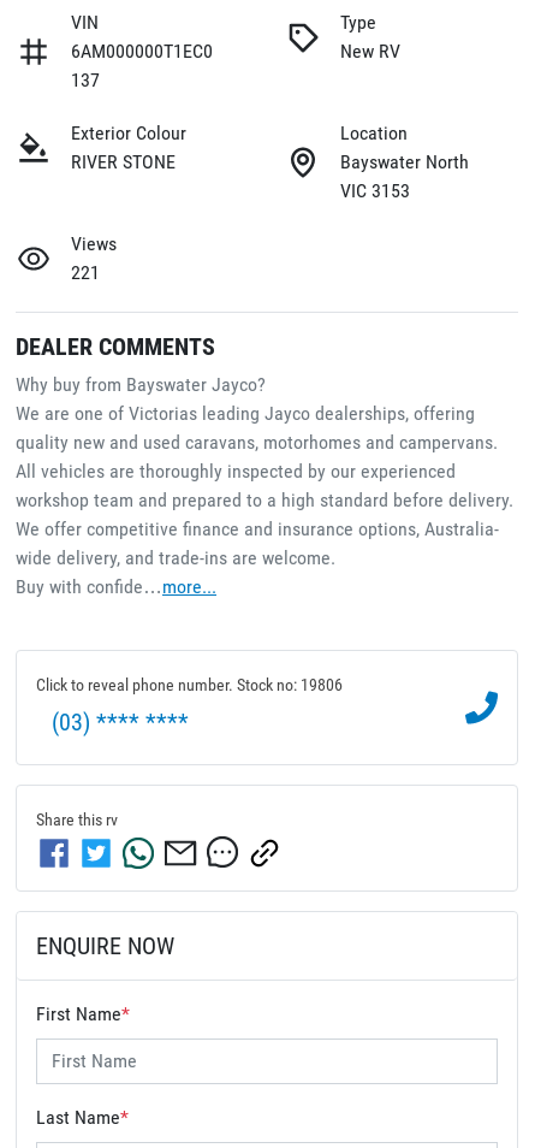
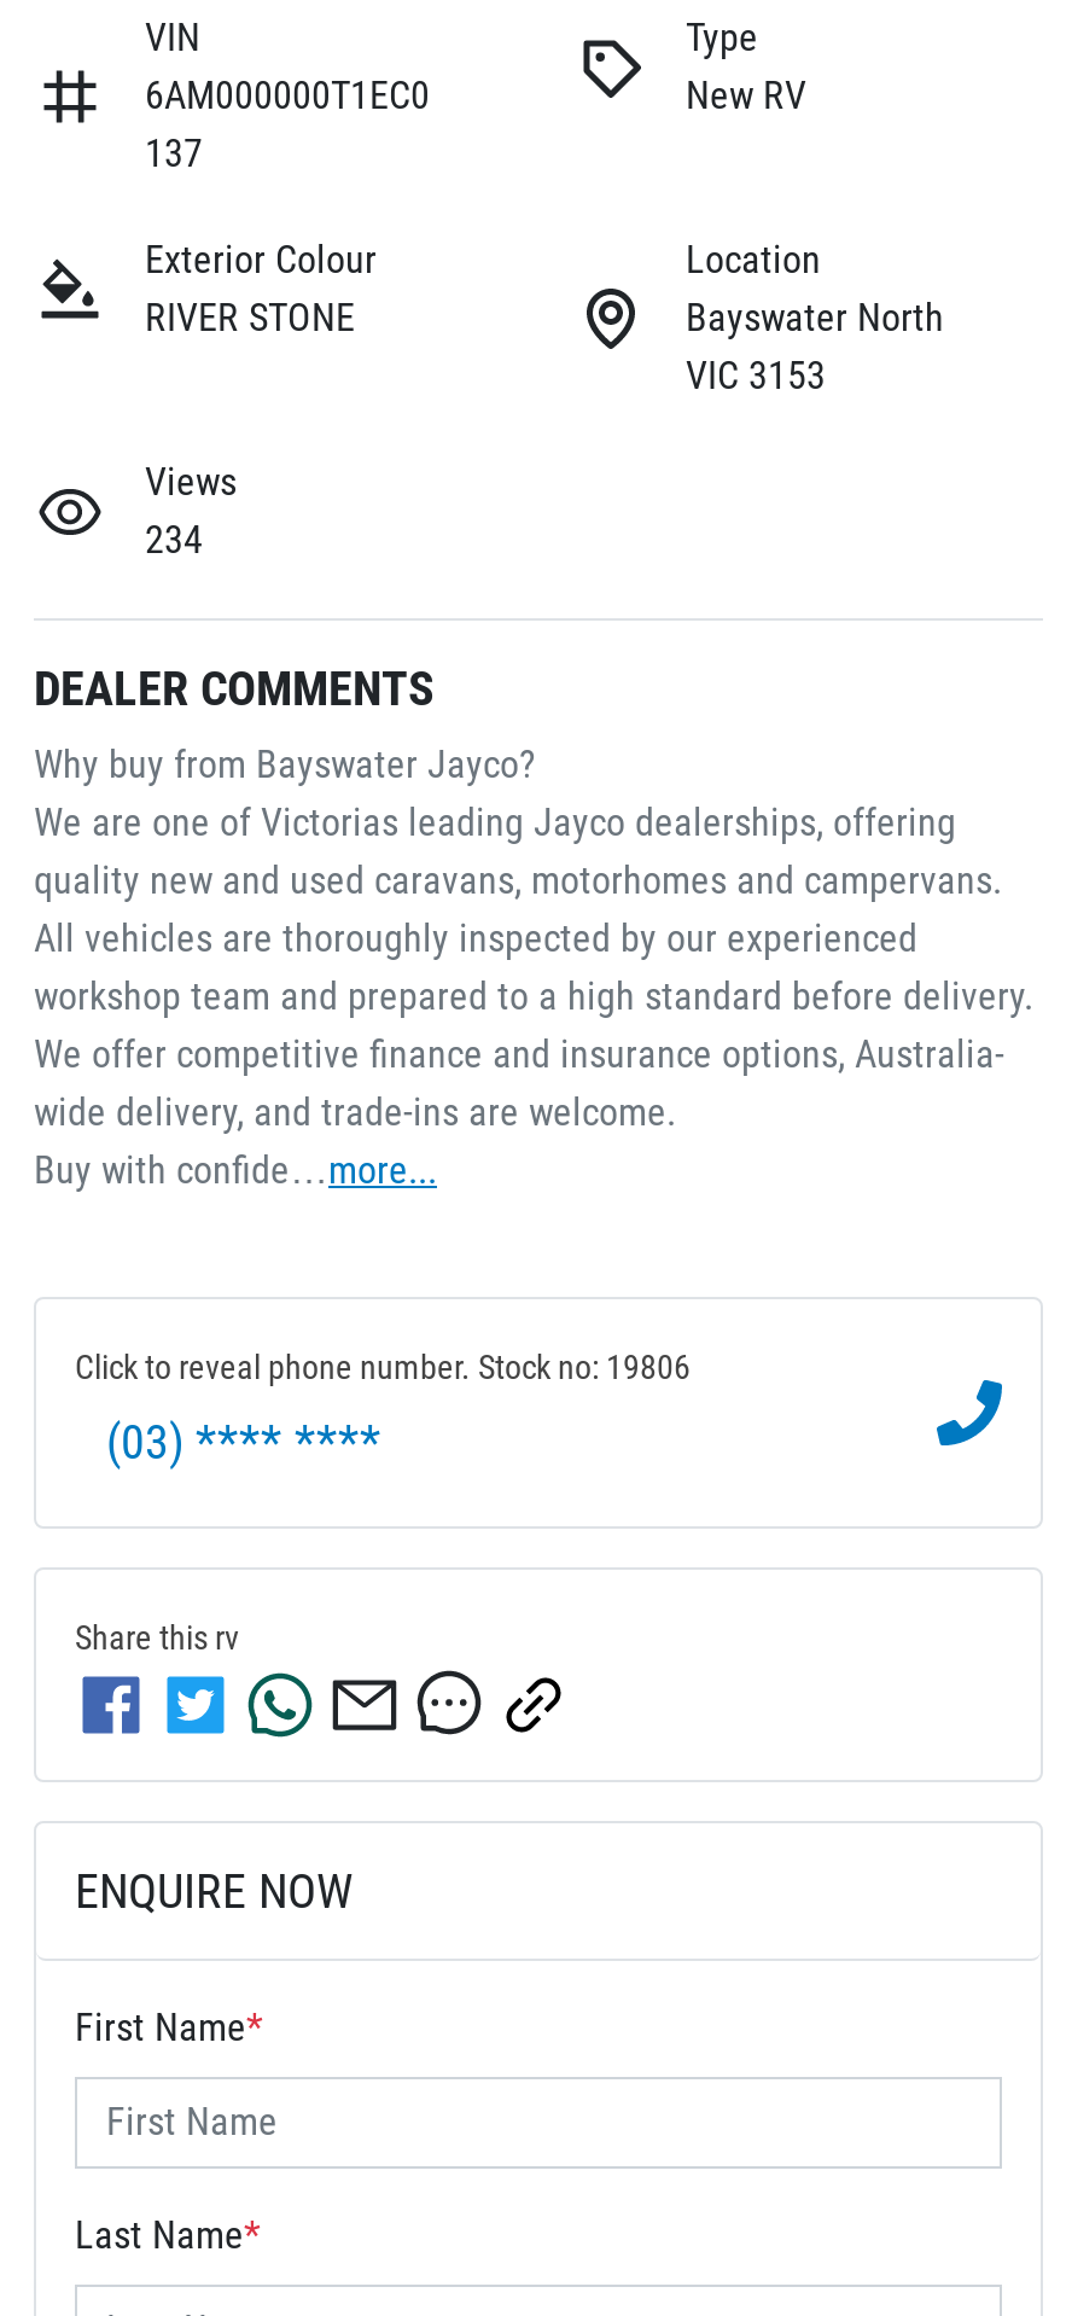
[71,262,100,285] 221 -> [145,518,203,564] 234

